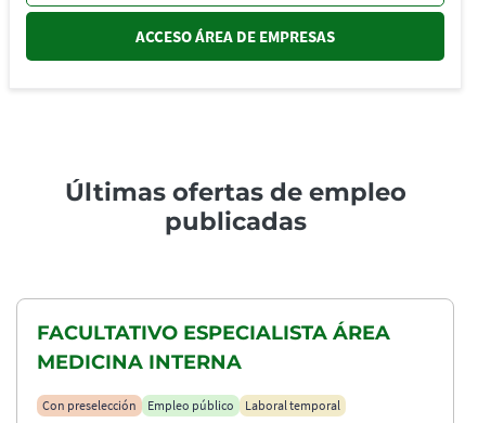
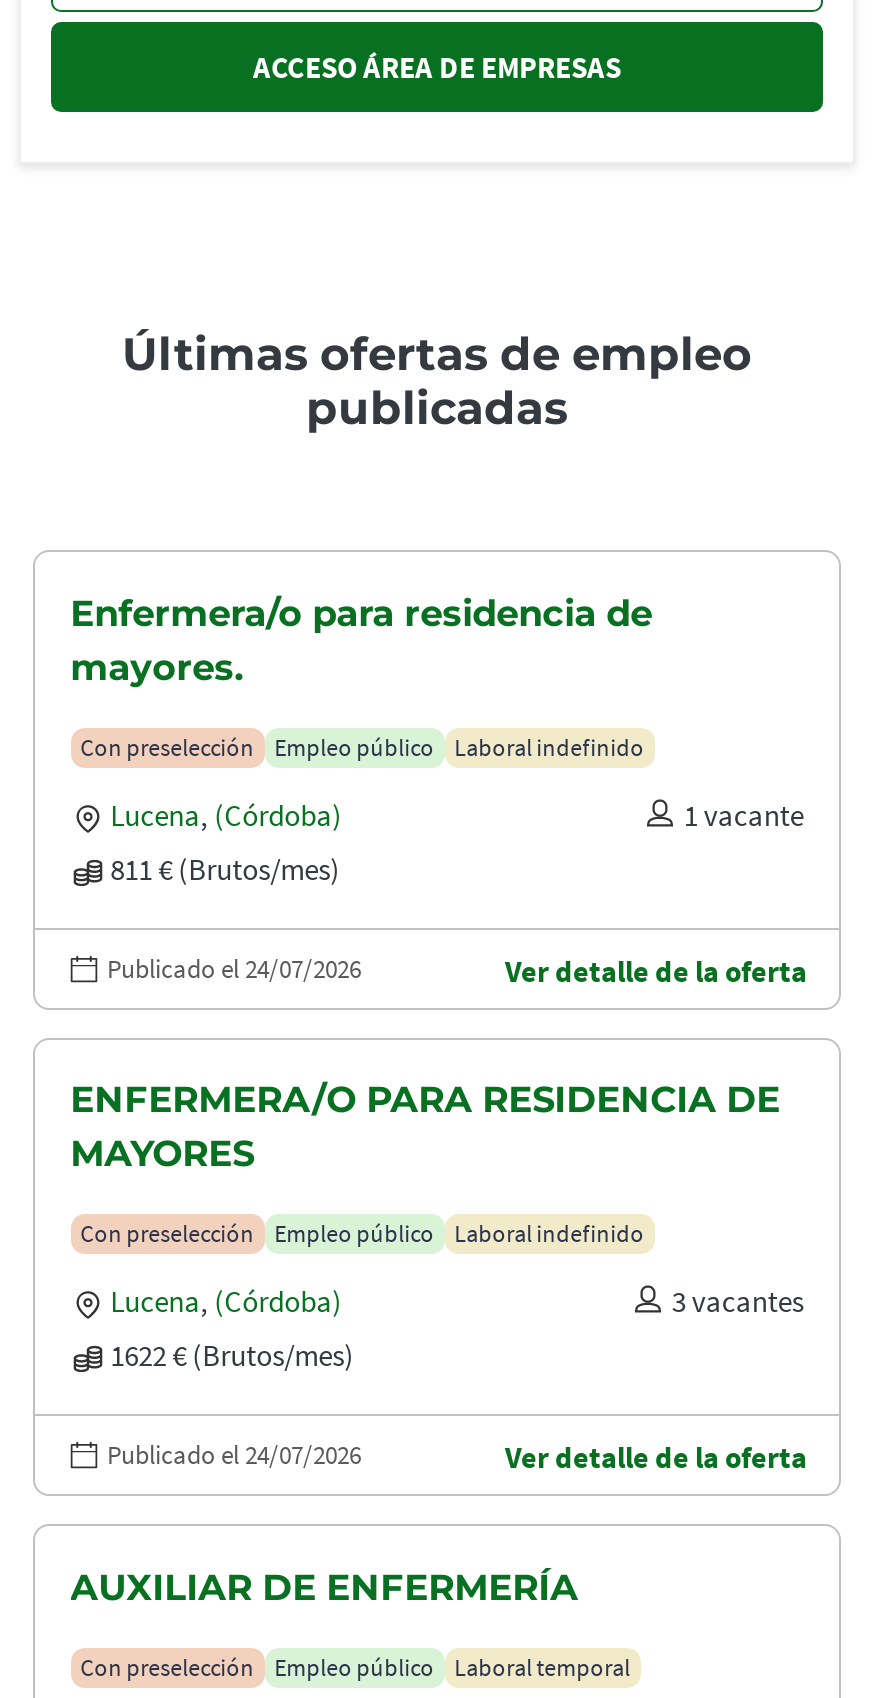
[36,321,390,374] FACULTATIVO ESPECIALISTA ÁREA | MEDICINA INTERNA -> [70,591,807,1610] Enfermera/o para residencia de | mayores. | Con preselección | Empleo público | Laboral indefinido | Lucena, (Córdoba) | 1 vacante | 811 € (Brutos/mes) | Publicado el 24/07/2026 | Ver detalle de la oferta | ENFERMERA/O PARA RESIDENCIA DE | MAYORES | Con preselección | Empleo público | Laboral indefinido | Lucena, (Córdoba) | 3 vacantes | 1622 € (Brutos/mes) | Publicado el 24/07/2026 | Ver detalle de la oferta | AUXILIAR DE ENFERMERÍA

